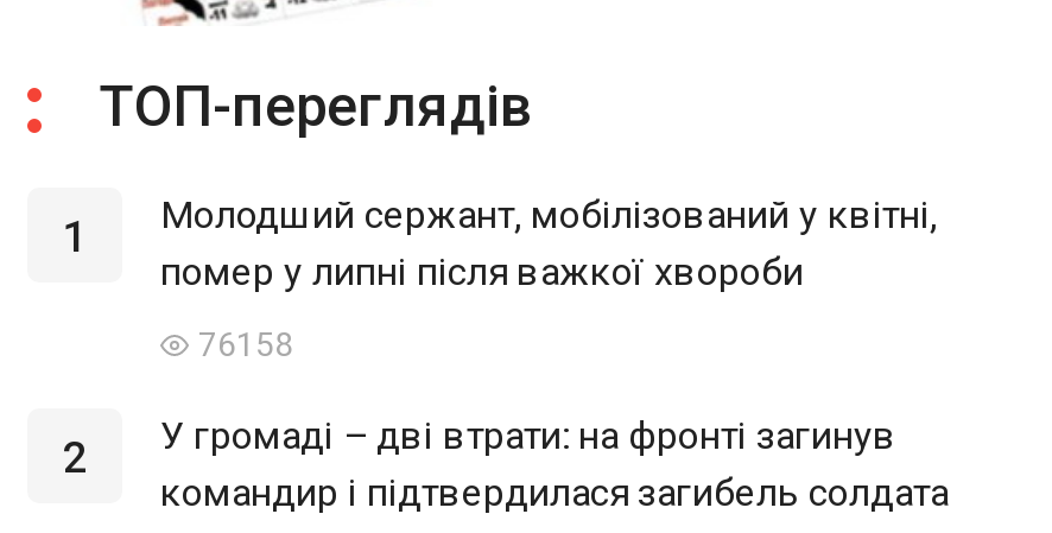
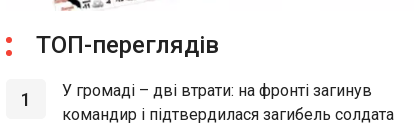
[63,193,937,481] Молодший сержант, мобілізований у квітні, | помер у липні після важкої хвороби | 76158 | 2 -> none

